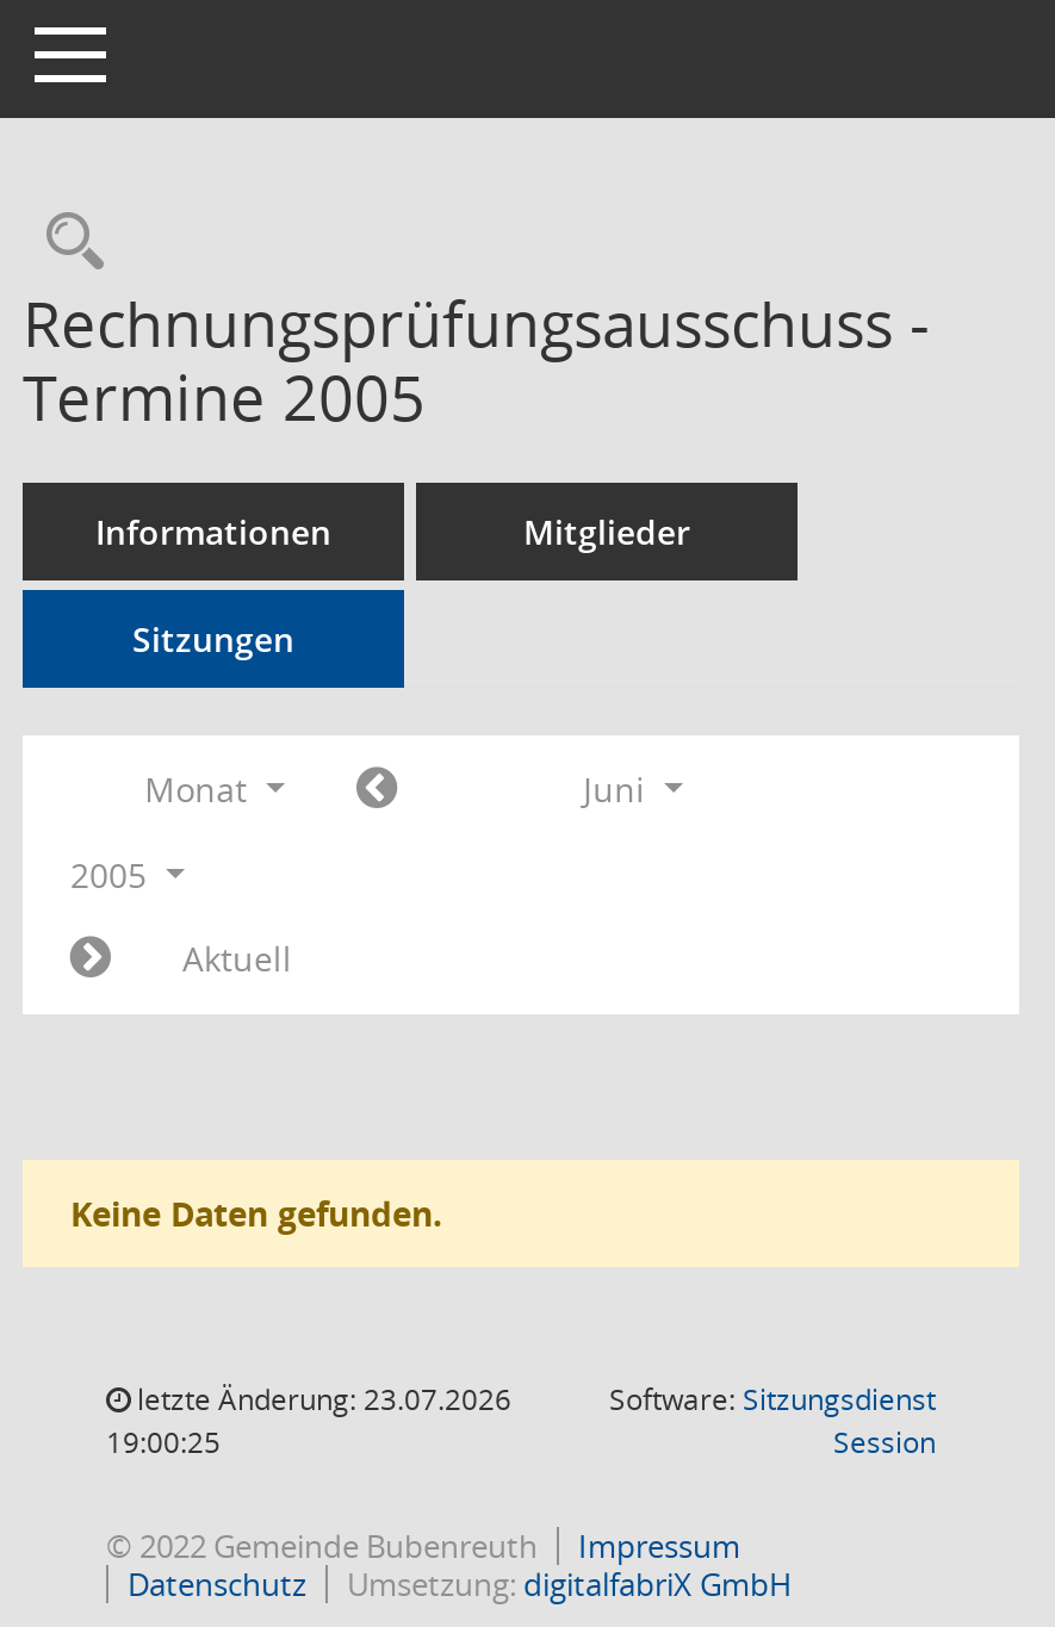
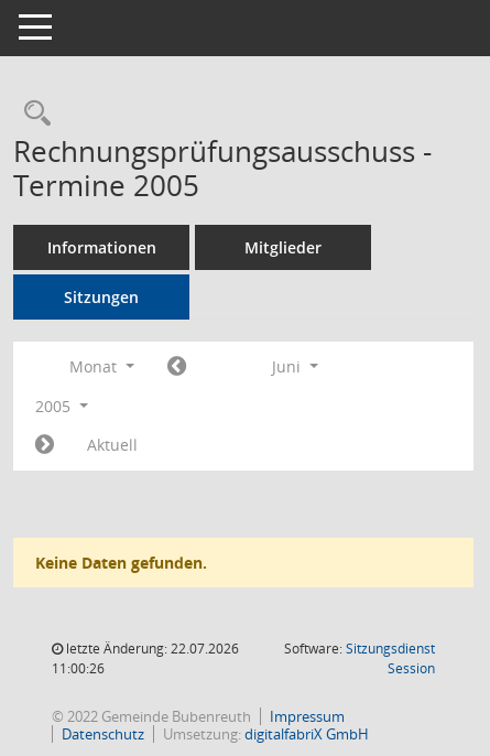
[130,1379,511,1420] letzte Änderung: 23.07.2026 -> [63,639,239,658] letzte Änderung: 22.07.2026
[106,1422,221,1463] 19:00:25 -> [52,659,105,678] 11:00:26

